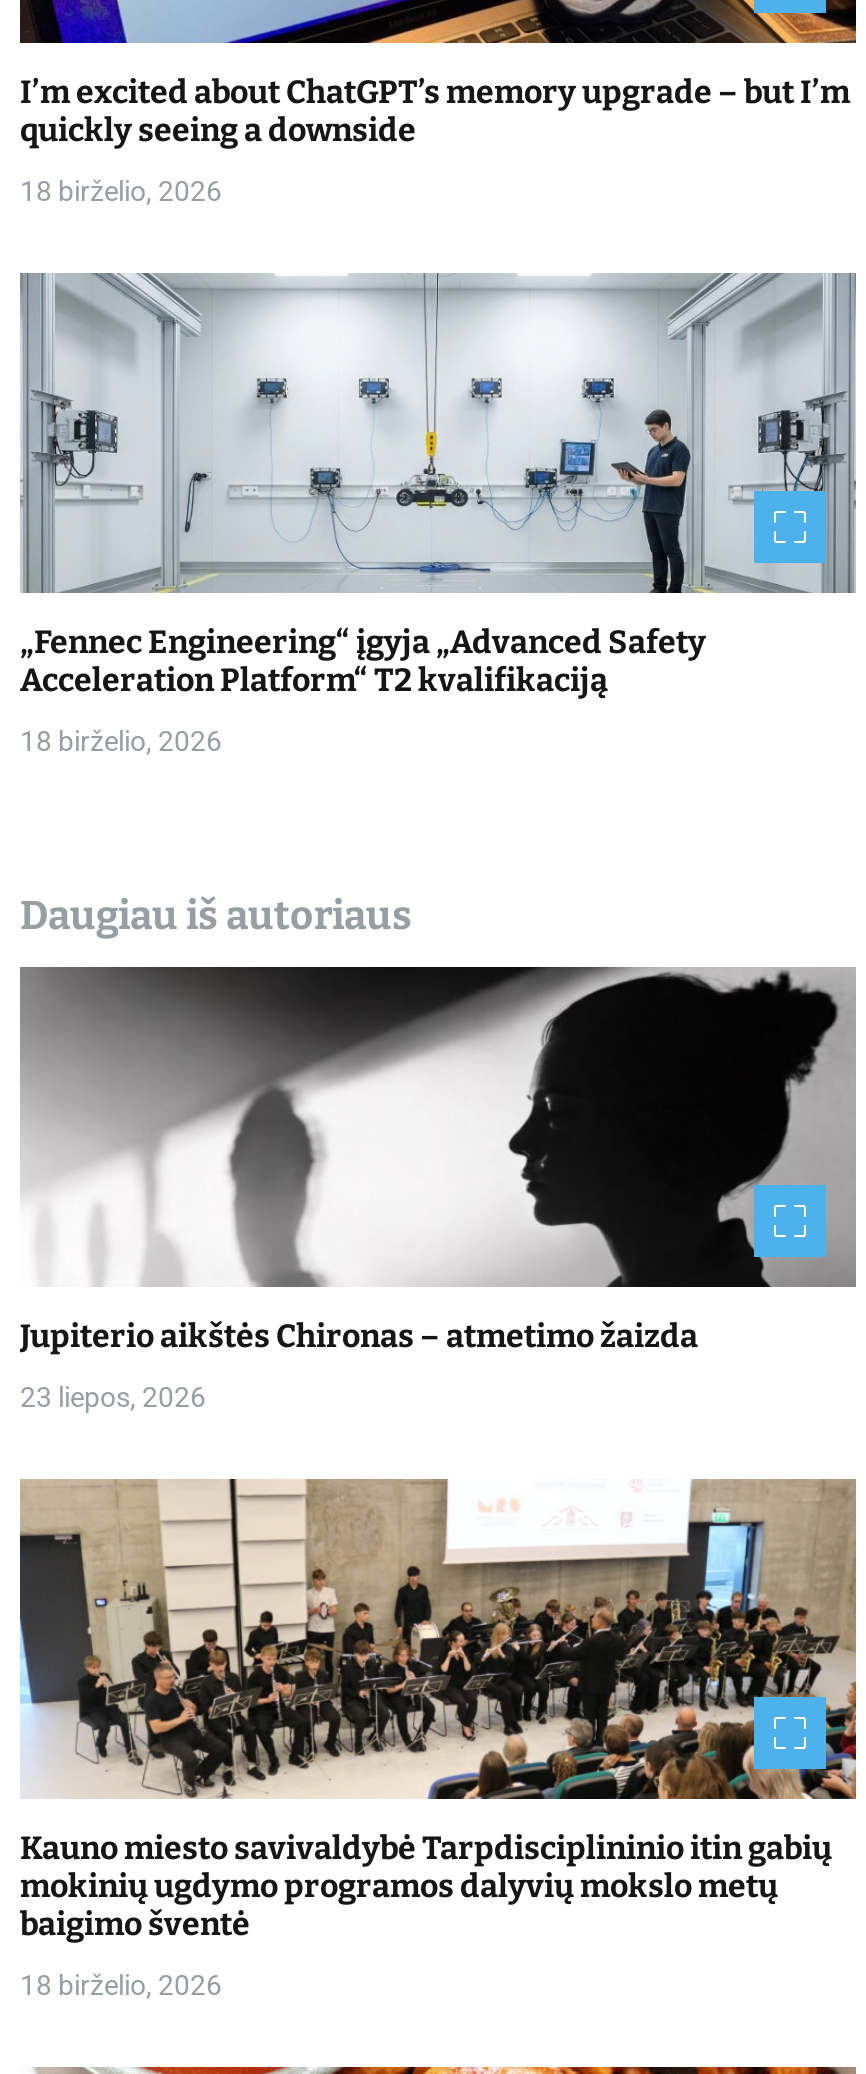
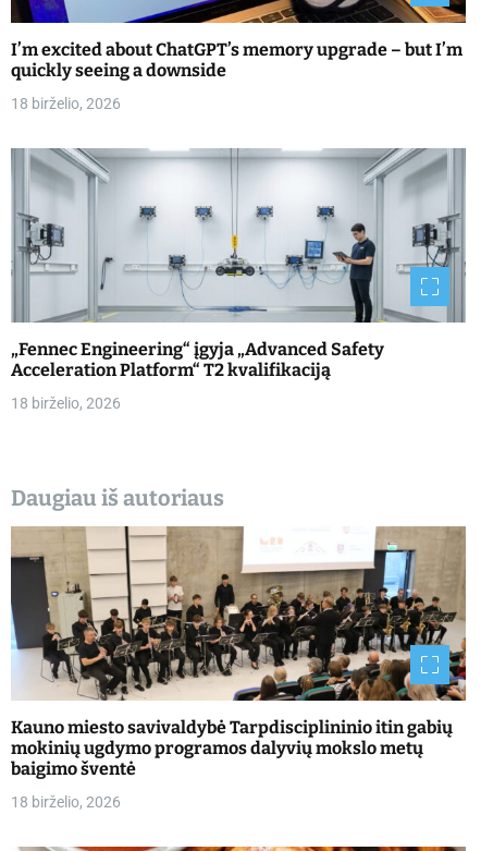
[20,964,856,1413] [image] | Jupiterio aikštės Chironas – atmetimo žaizda | 23 liepos, 2026 -> none

